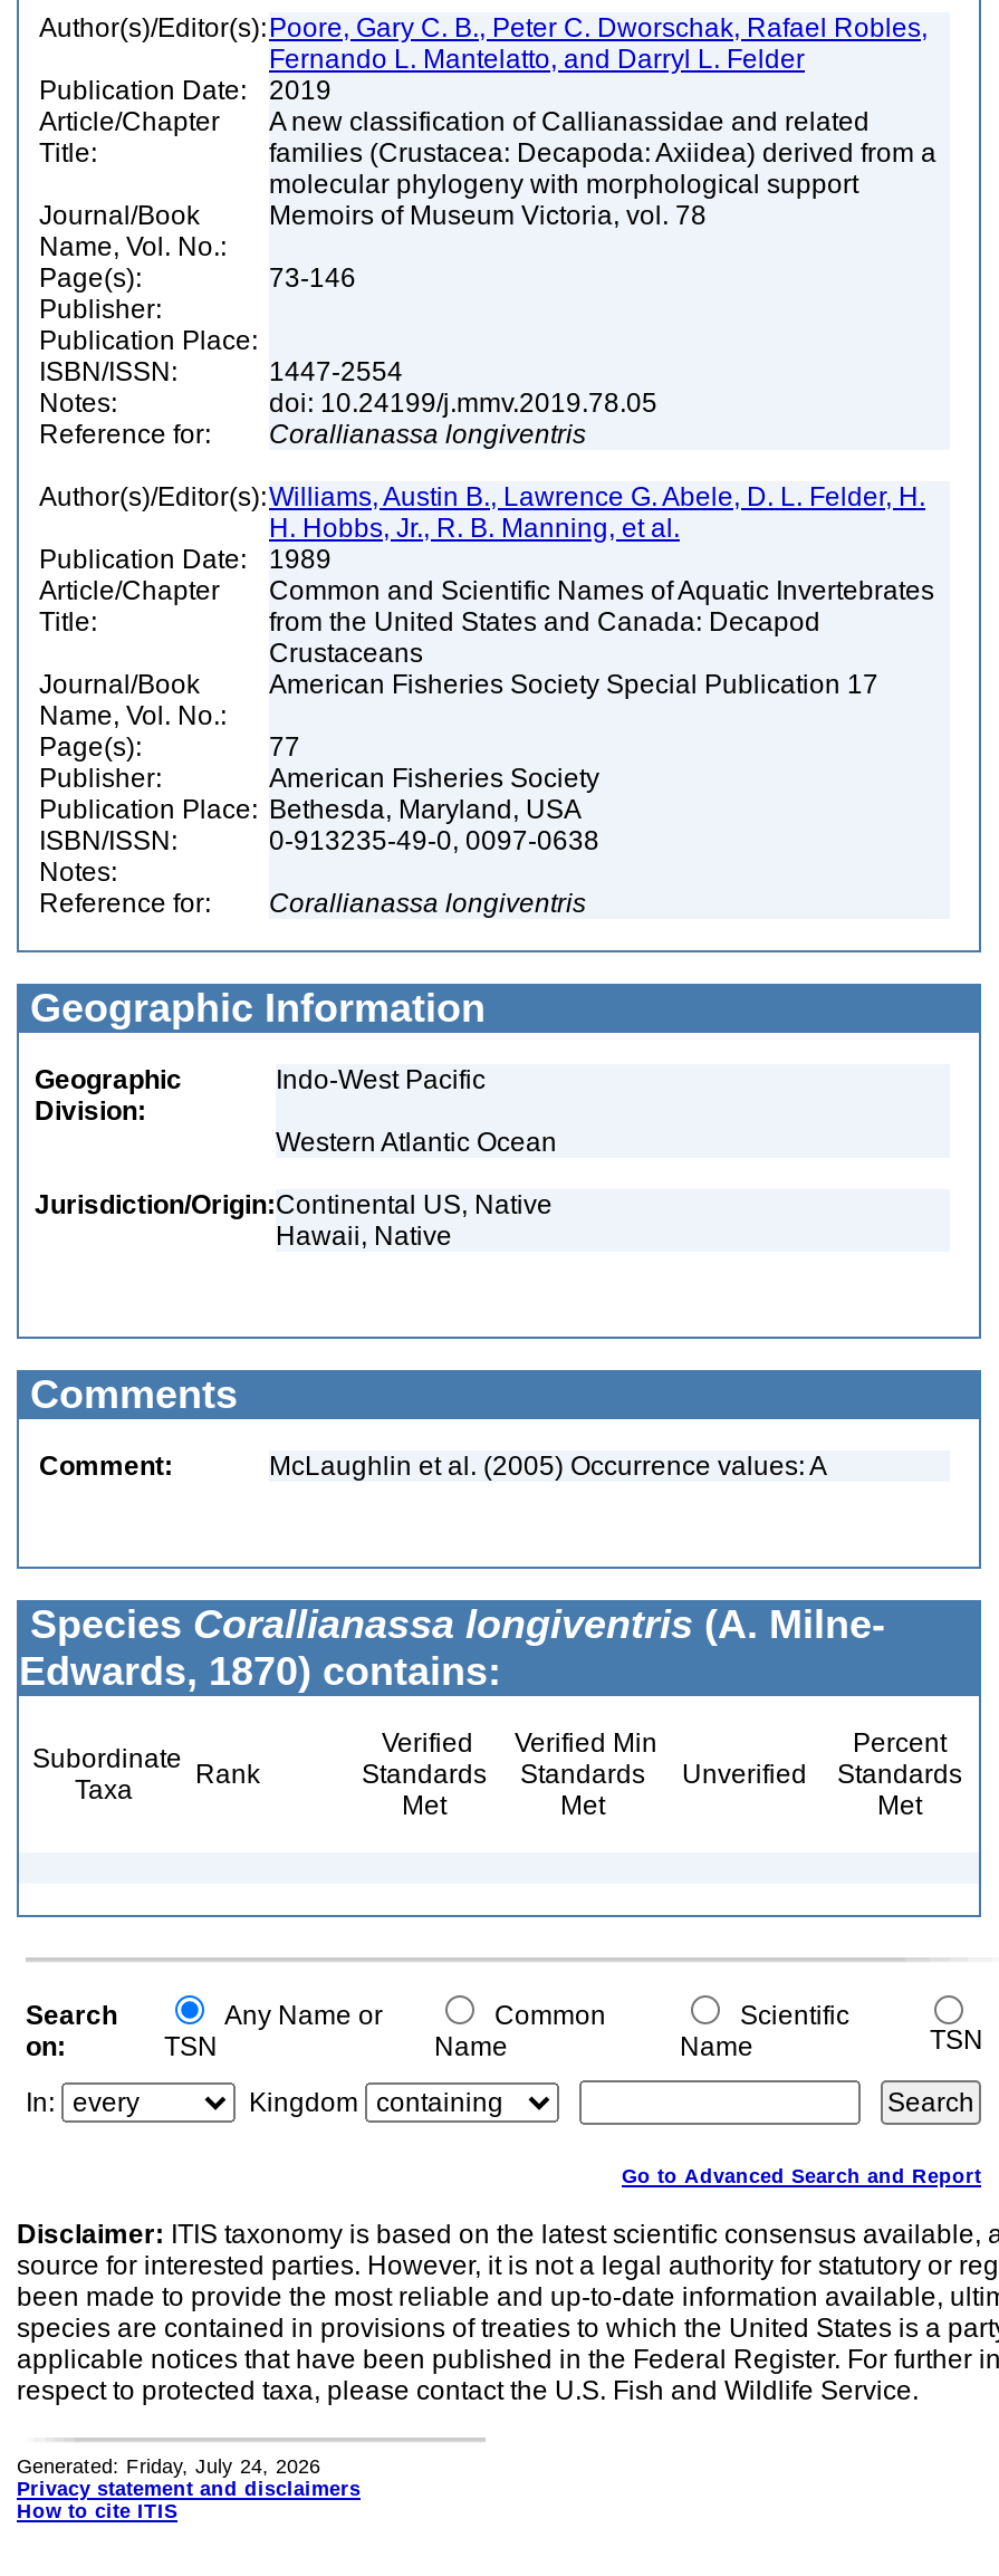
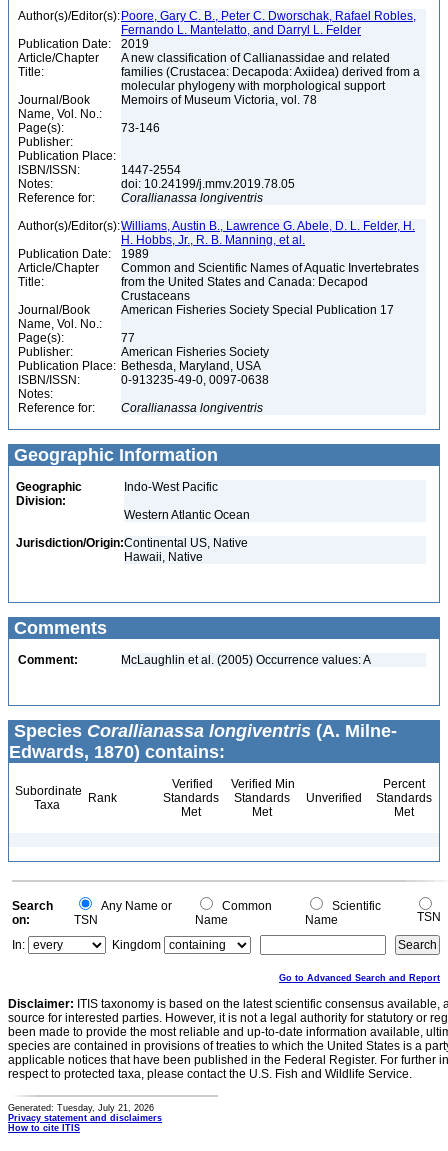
[17,2455,320,2478] Generated: Friday, July 24, 2026 -> [8,1103,154,1113] Generated: Tuesday, July 21, 2026

